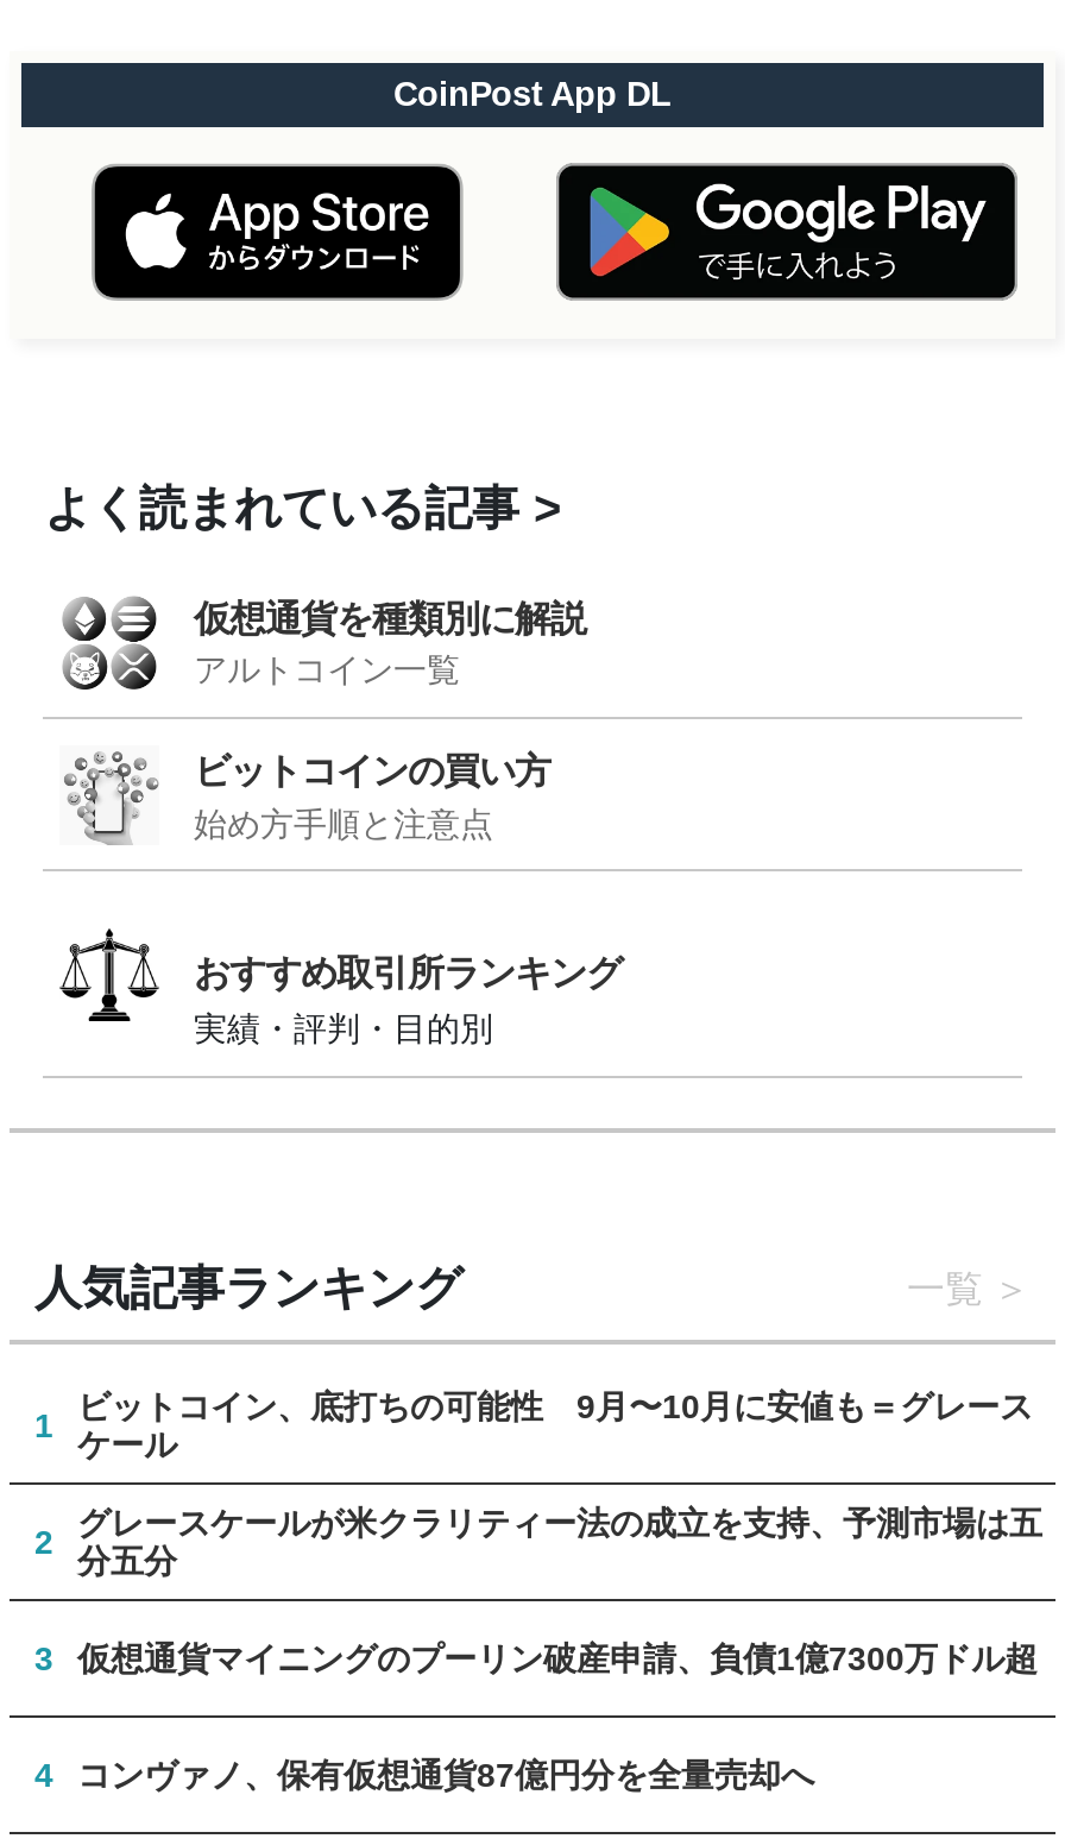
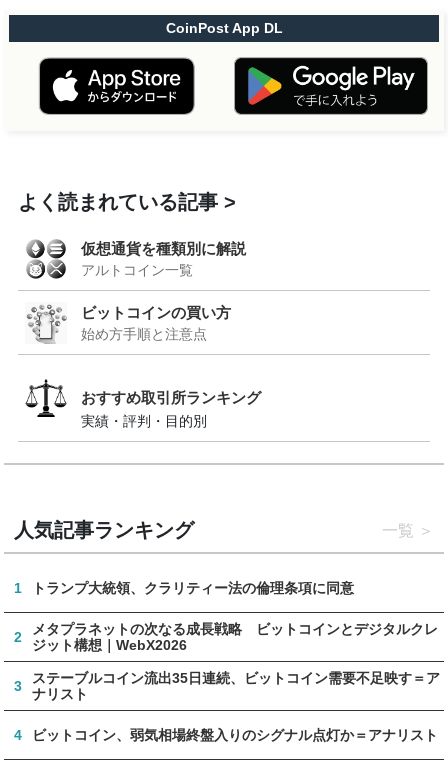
[77,1388,1033,1464] ビットコイン、底打ちの可能性 9月〜10月に安値も＝グレース | ケール -> [32,580,354,596] トランプ大統領、クラリティー法の倫理条項に同意
[77,1505,1042,1581] グレースケールが米クラリティー法の成立を支持、予測市場は五 | 分五分 -> [32,621,438,653] メタプラネットの次なる成長戦略 ビットコインとデジタルクレ | ジット構想｜WebX2026
[77,1640,1038,1678] 仮想通貨マイニングのプーリン破産申請、負債1億7300万ドル超 -> [32,670,440,702] ステーブルコイン流出35日連続、ビットコイン需要不足映す＝ア | ナリスト
[77,1757,814,1795] コンヴァノ、保有仮想通貨87億円分を全量売却へ -> [32,727,438,743] ビットコイン、弱気相場終盤入りのシグナル点灯か＝アナリスト

